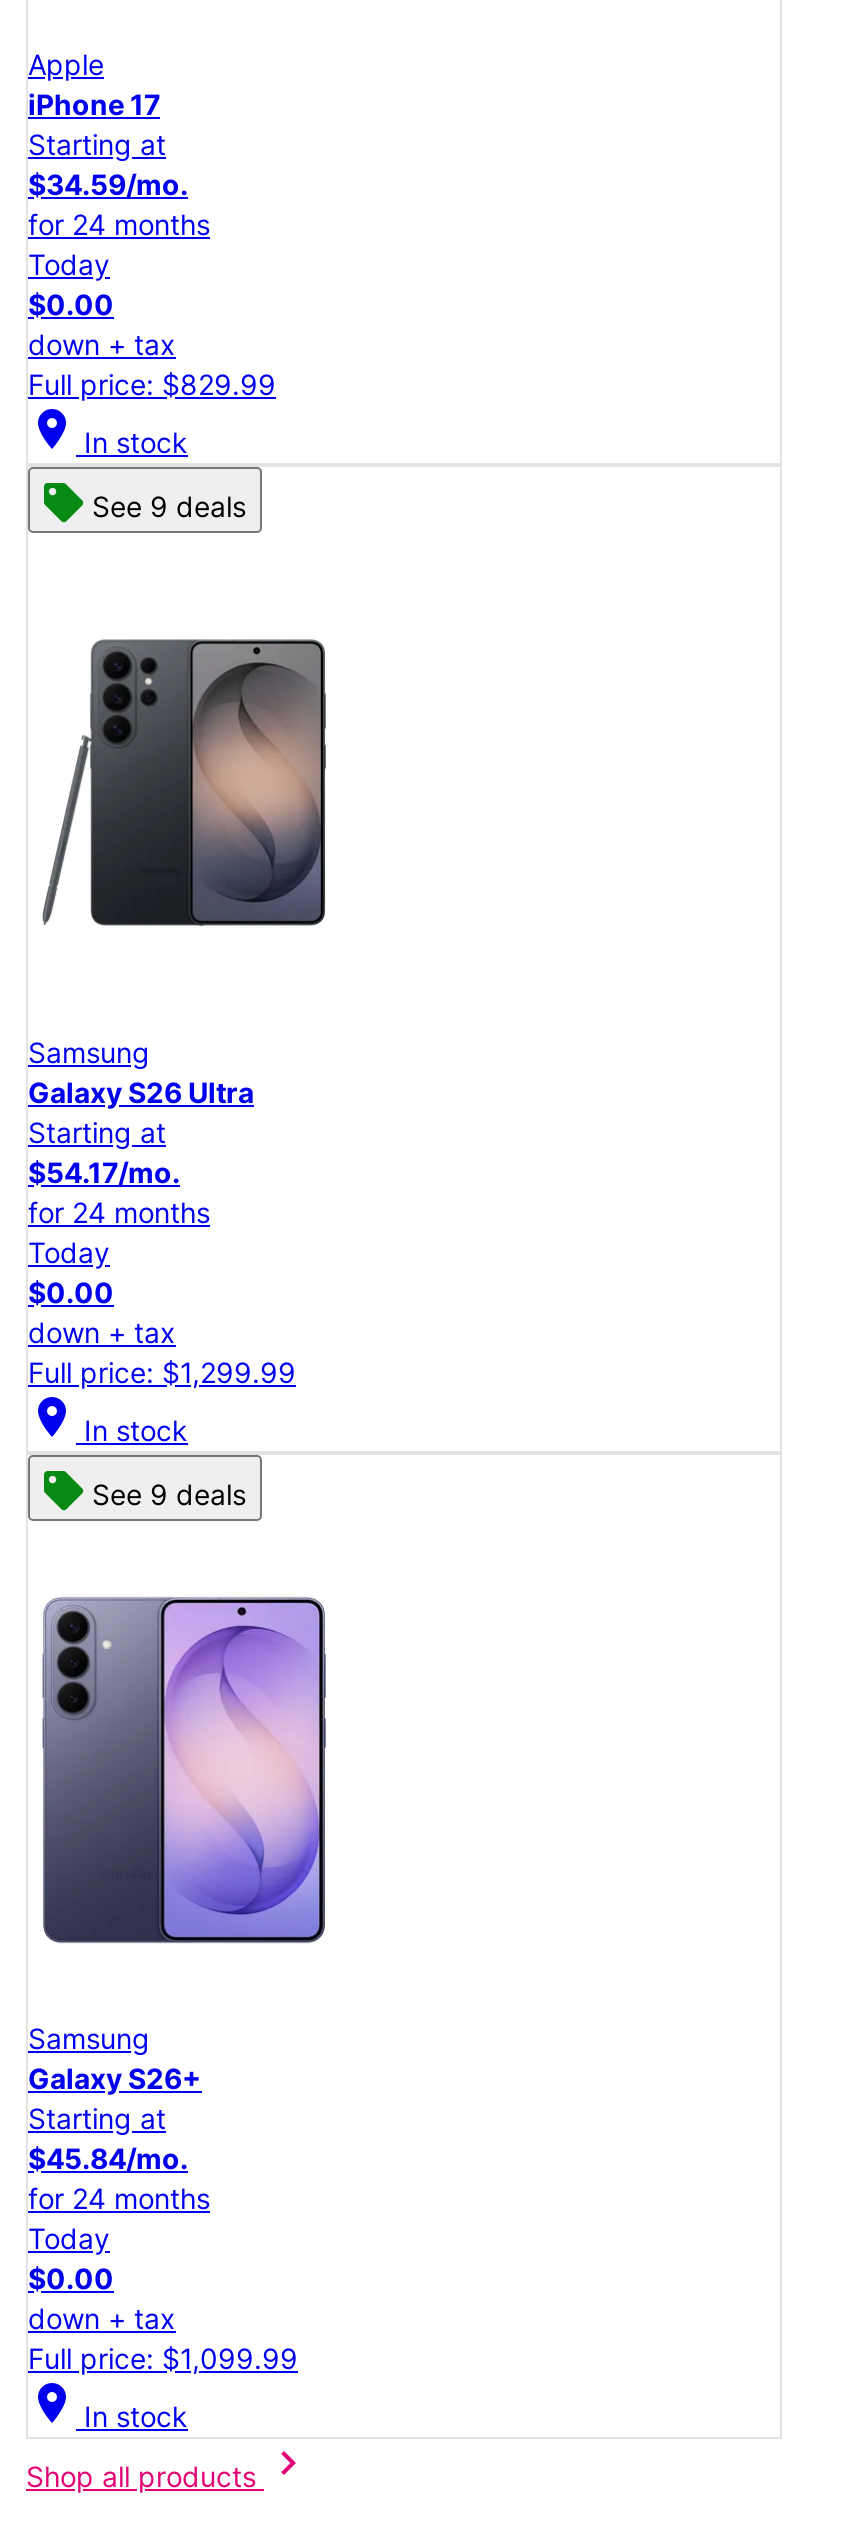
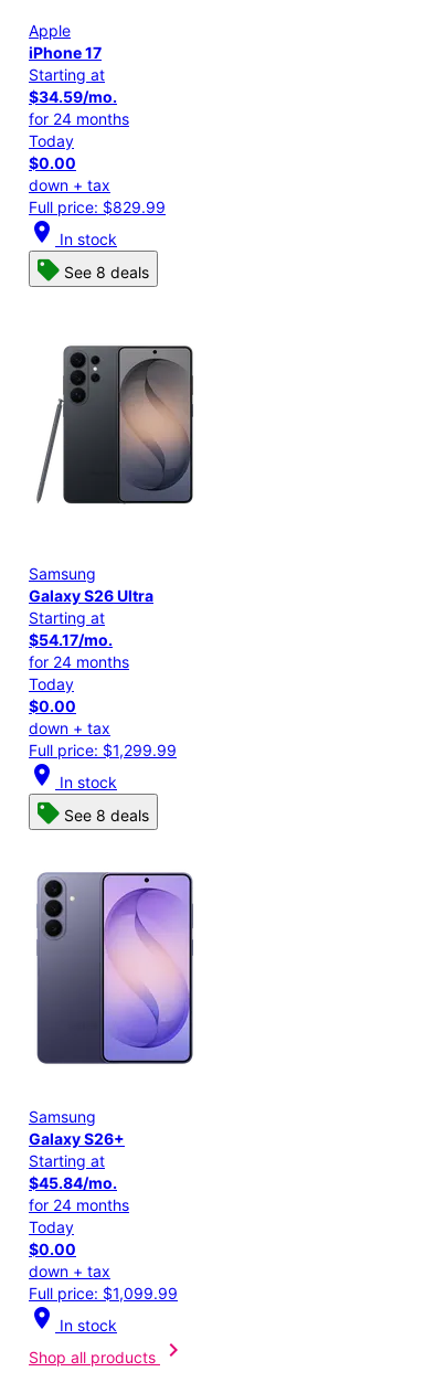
[92,490,246,524] See 9 deals -> [64,263,149,282] See 8 deals
[92,1477,246,1511] See 9 deals -> [64,806,149,825] See 8 deals

